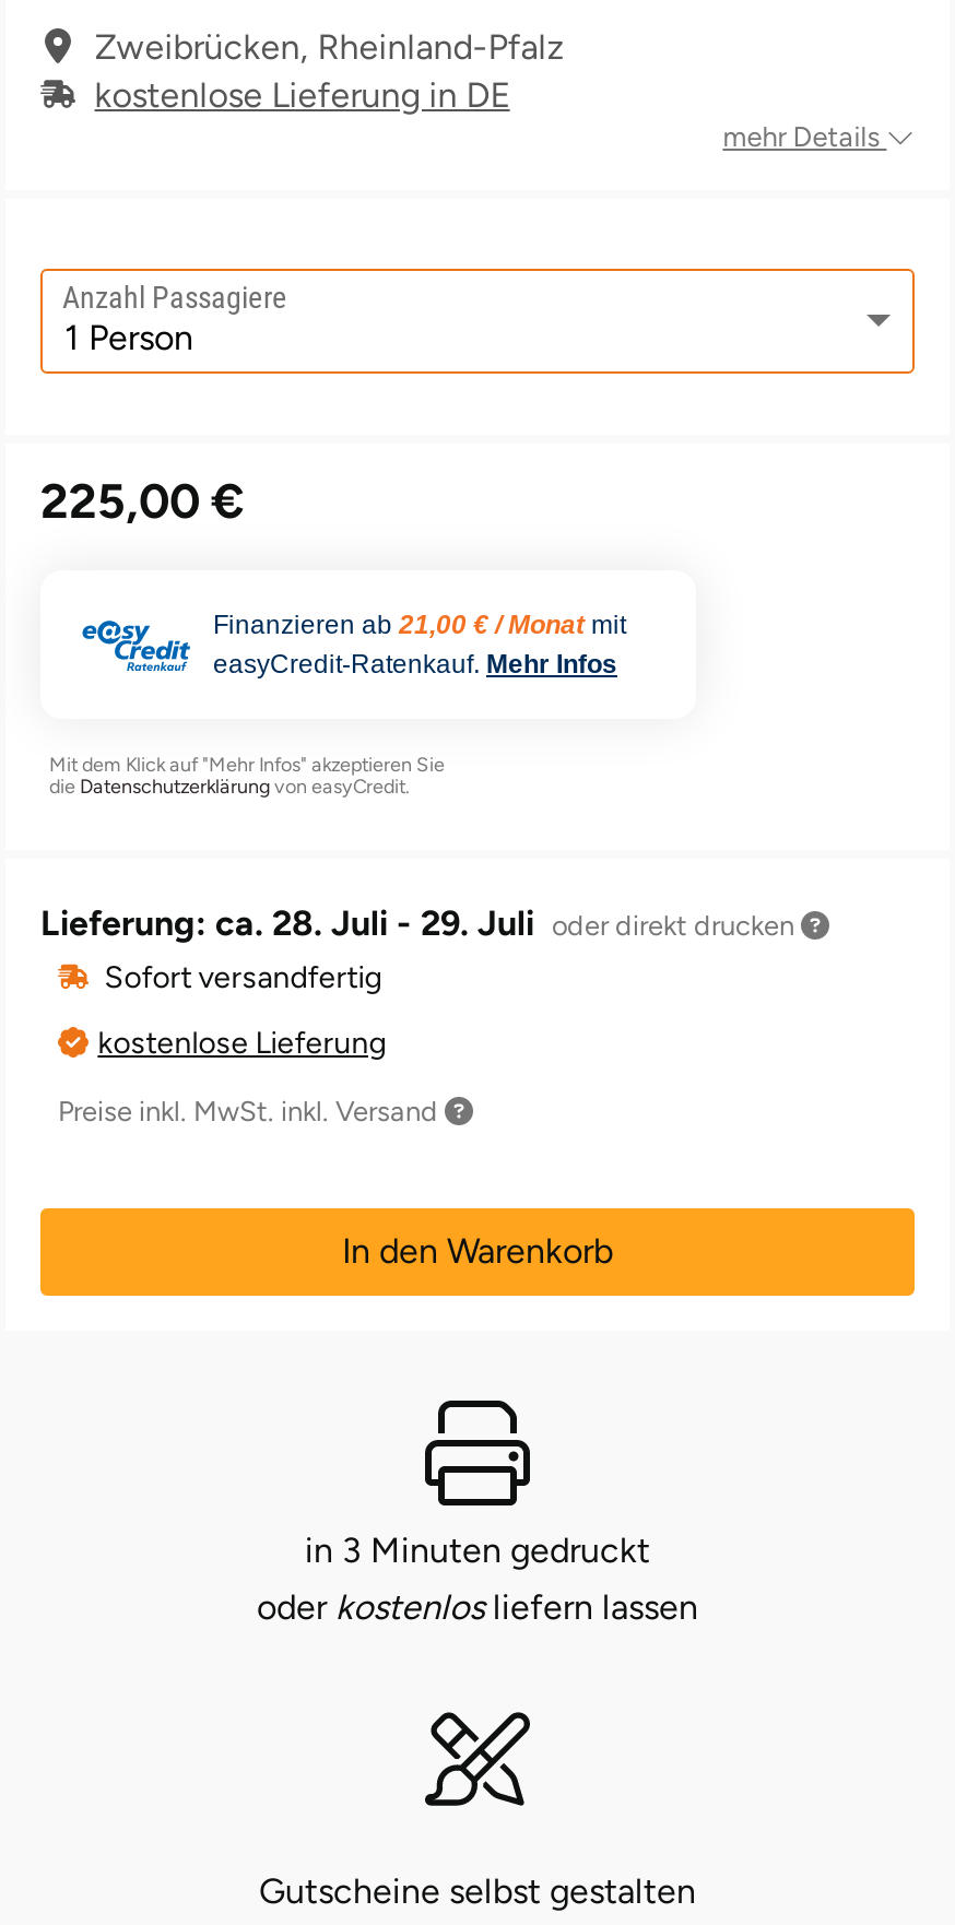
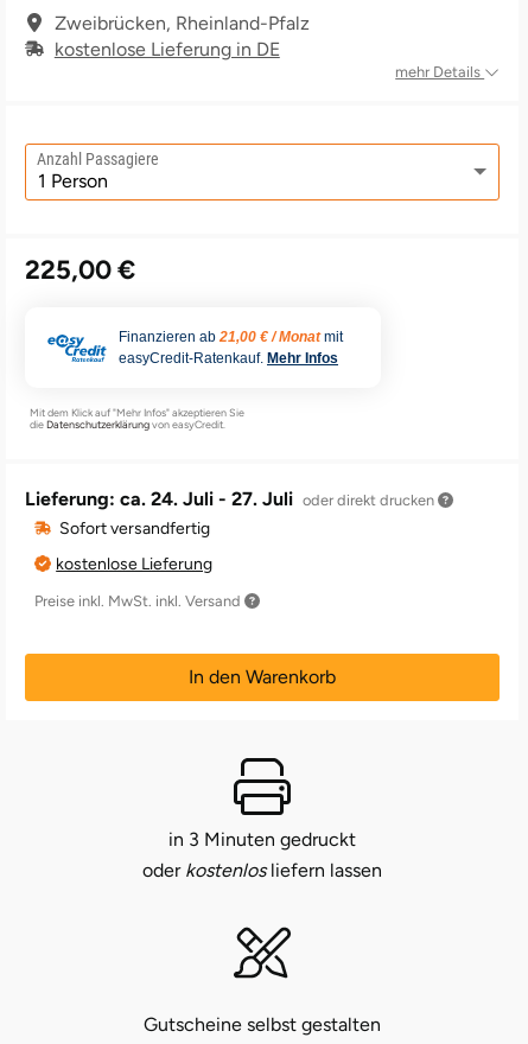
[40,903,801,945] Lieferung: ca. 28. Juli - 29. Juli oder direkt drucken -> [25,488,438,511] Lieferung: ca. 24. Juli - 27. Juli oder direkt drucken

